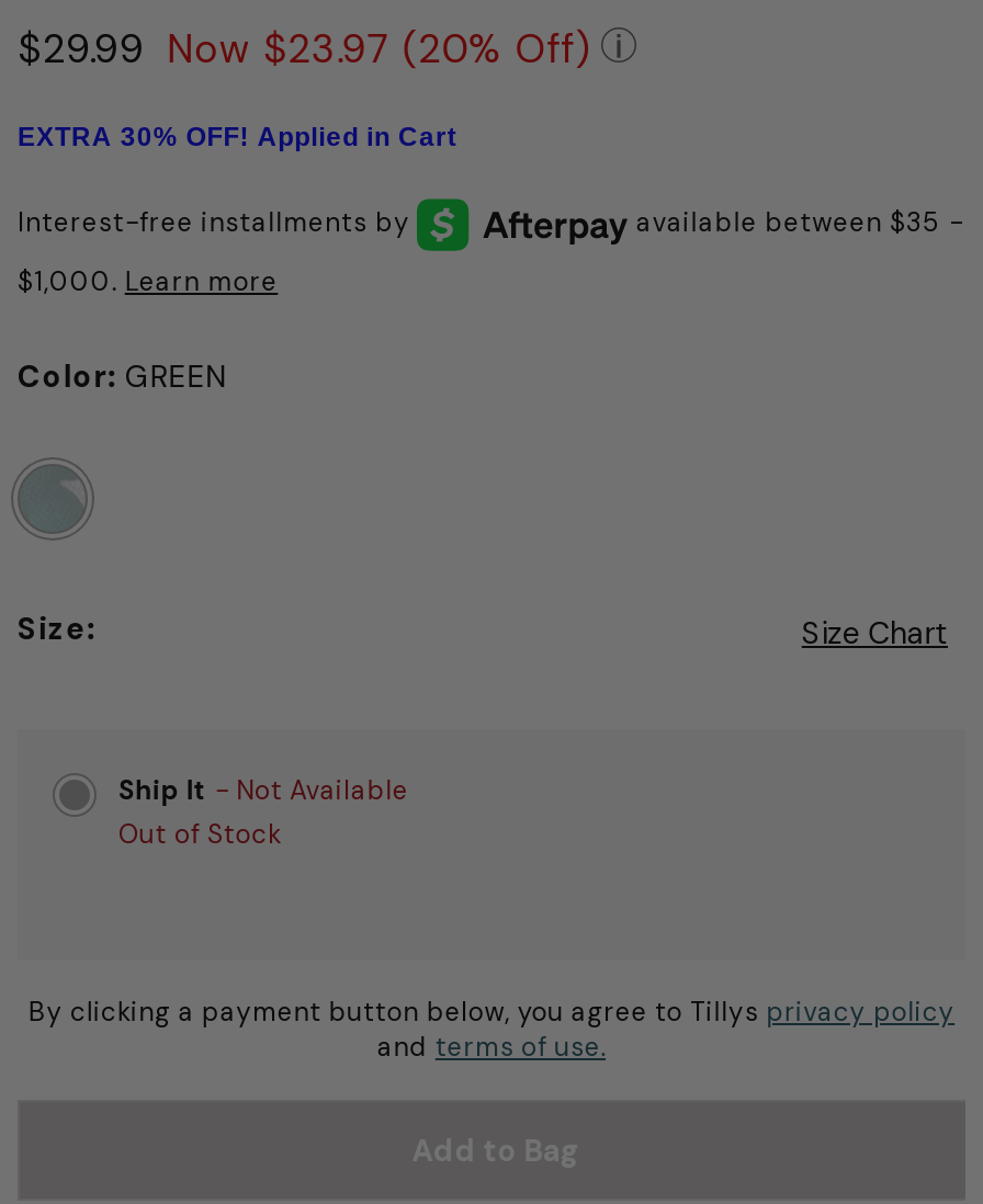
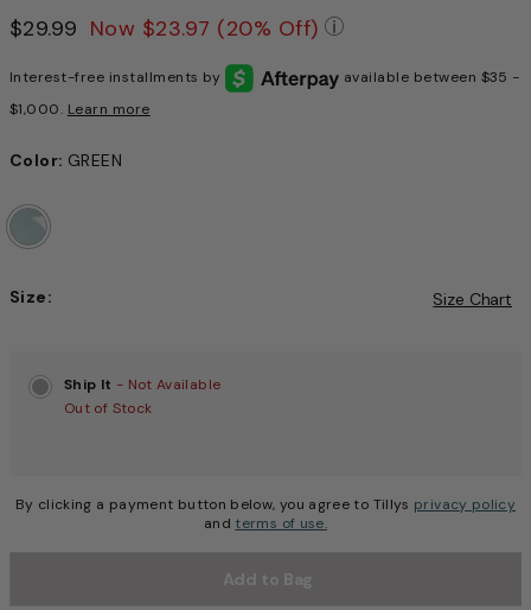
[18,121,457,151] EXTRA 30% OFF! Applied in Cart -> none

